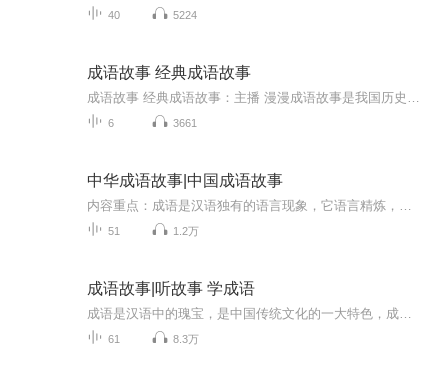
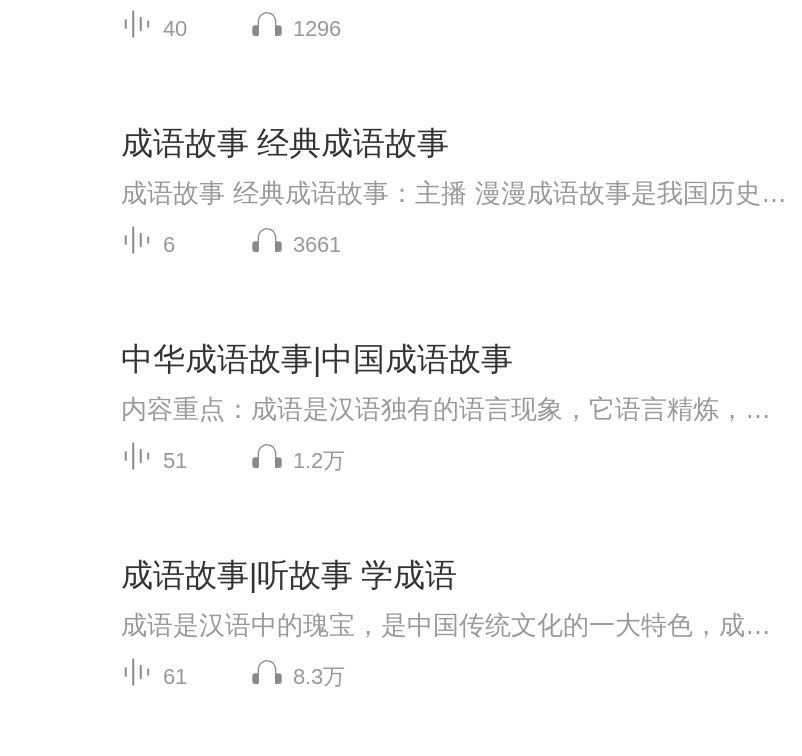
[173,9,197,21] 5224 -> [293,16,341,40] 1296

